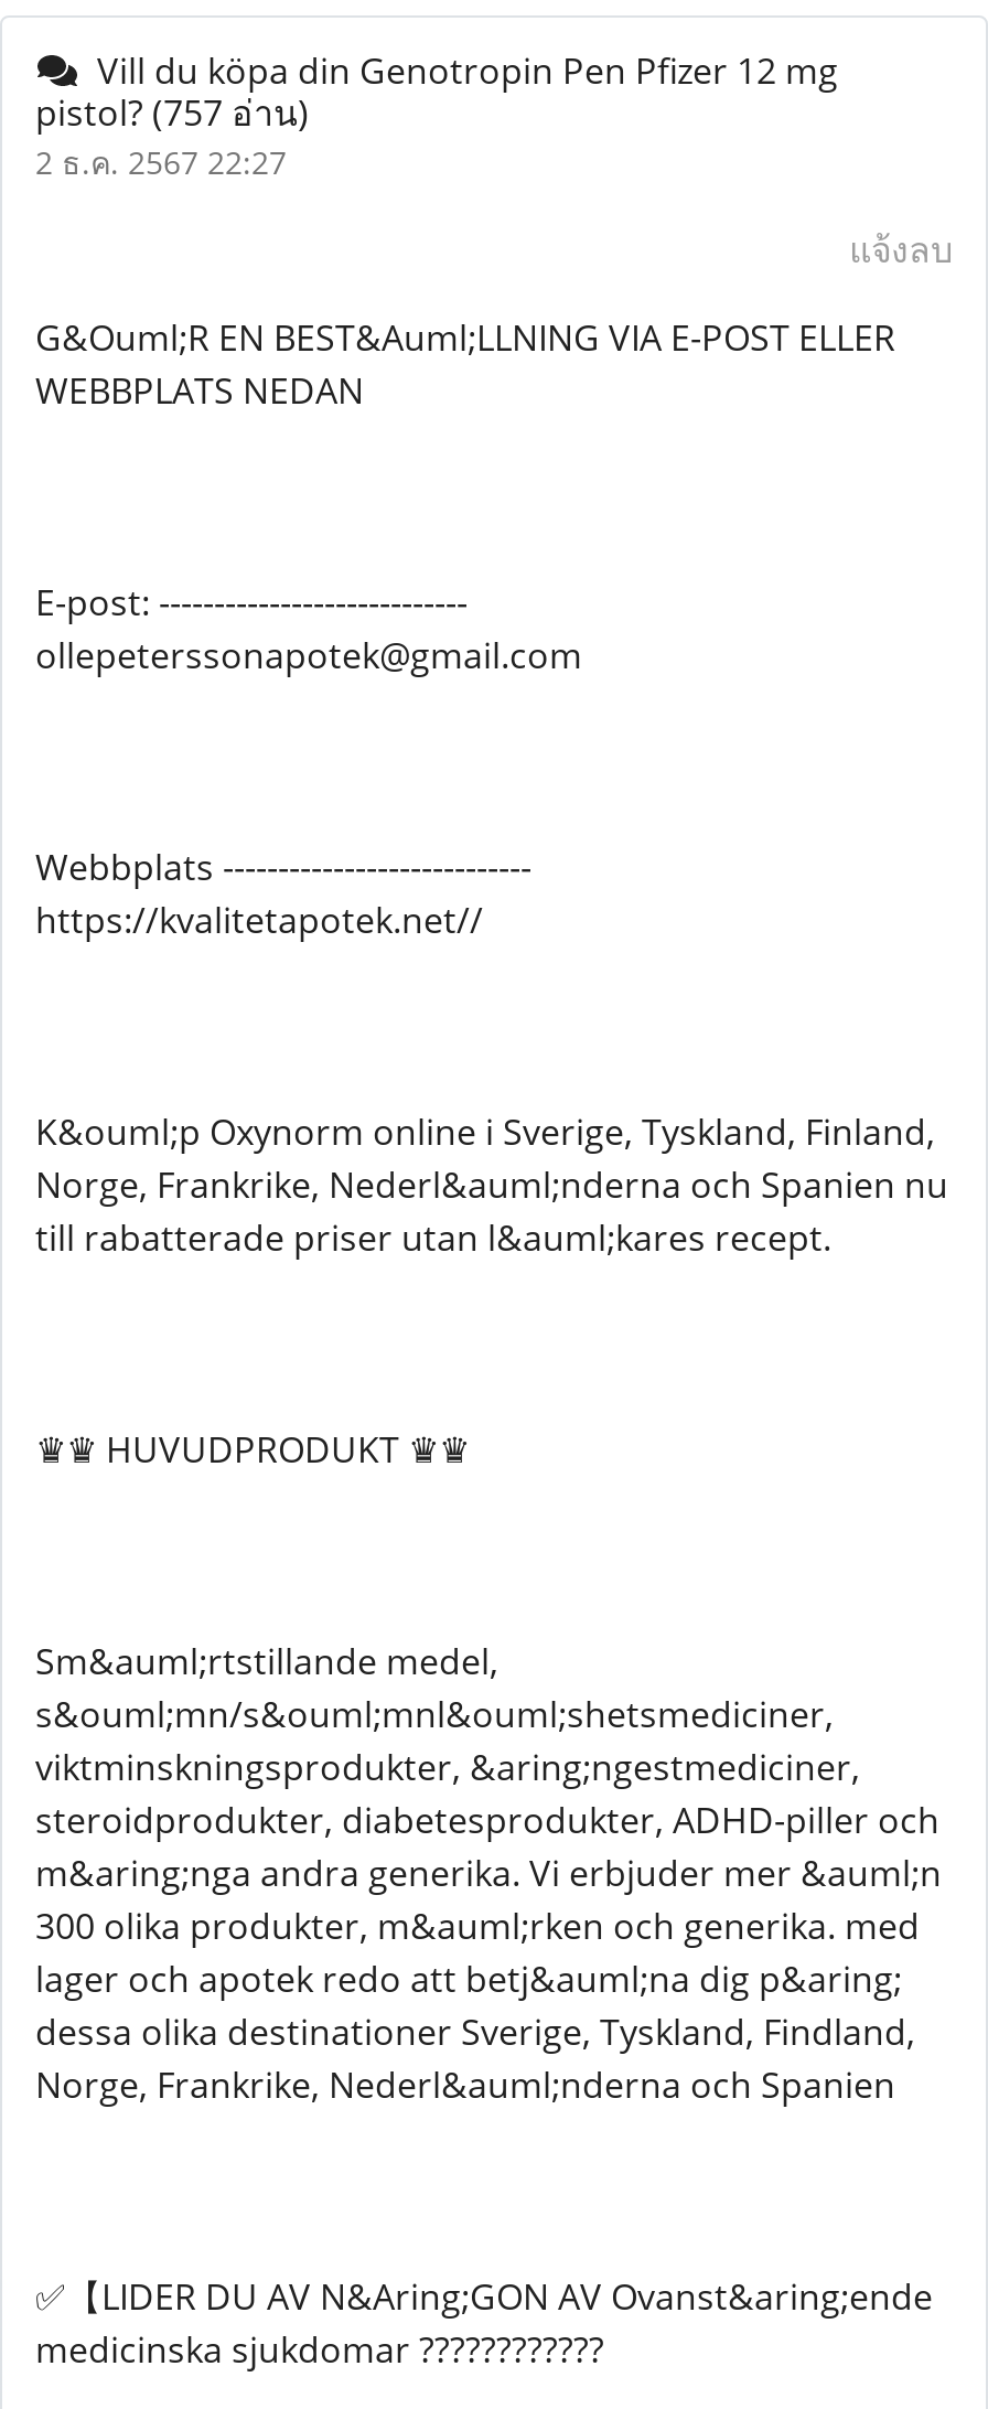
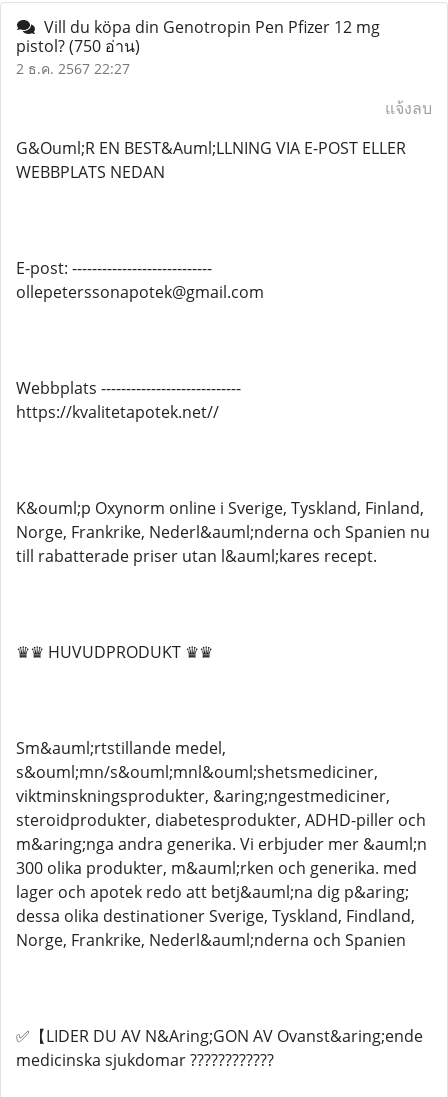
[35,88,309,137] pistol? (757 อ่าน) -> [16,35,140,57] pistol? (750 อ่าน)

